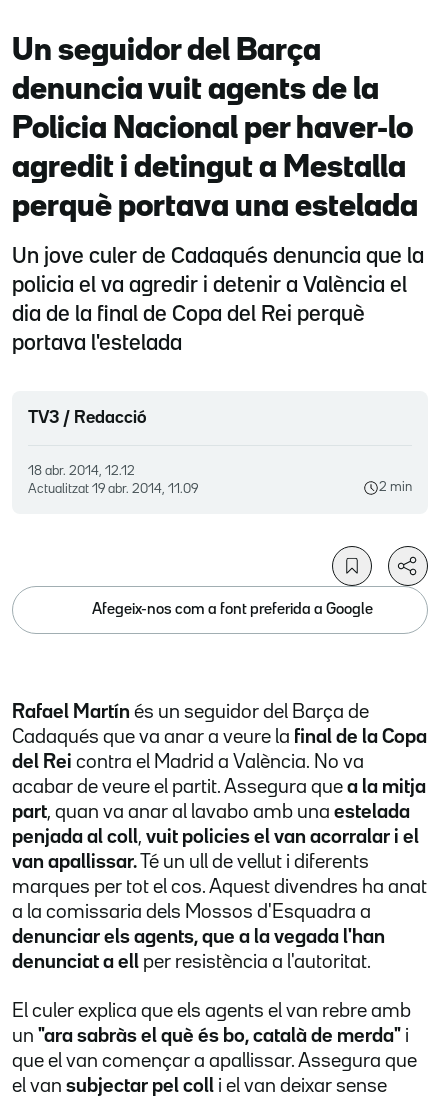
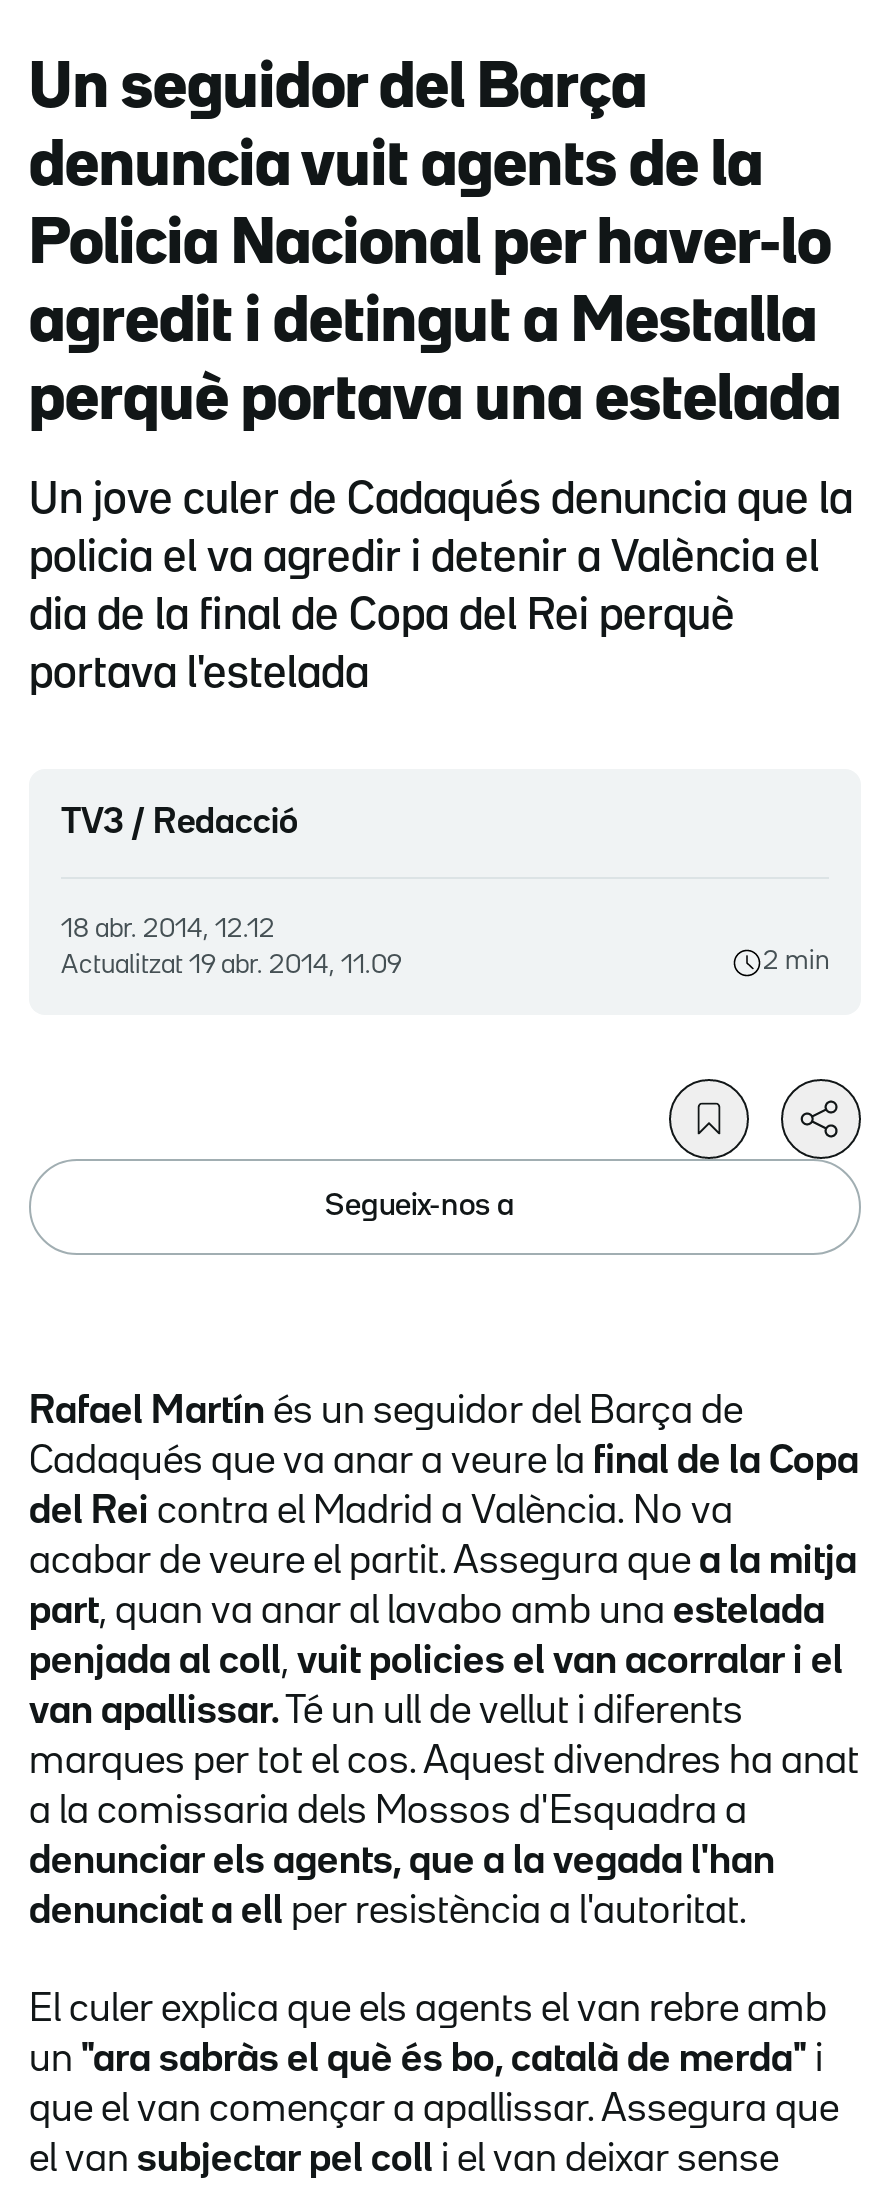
[92,603,373,617] Afegeix-nos com a font preferida a Google -> [325,1192,515,1220] Segueix-nos a

